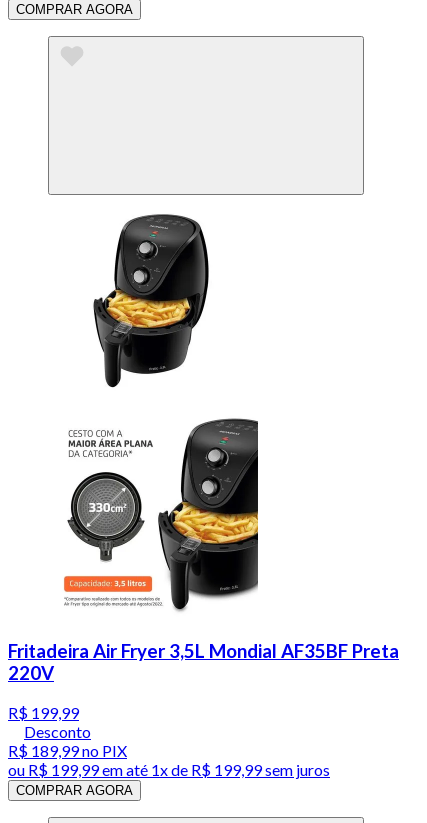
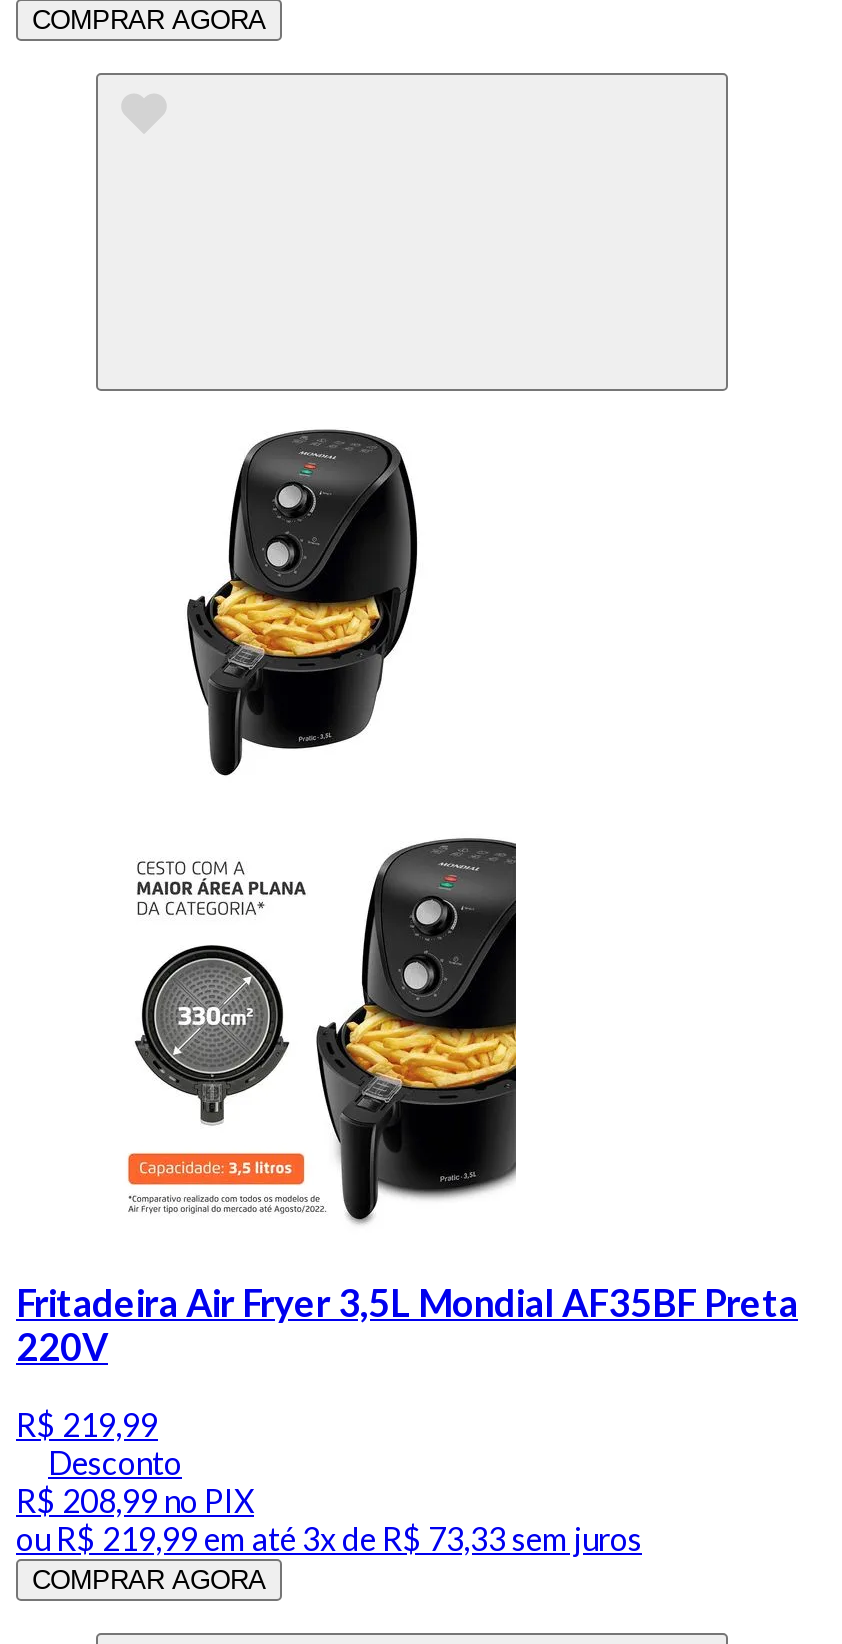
[8,703,79,722] R$ 199,99 -> [16,1406,158,1444] R$ 219,99
[8,741,127,760] R$ 189,99 no PIX -> [16,1482,254,1520] R$ 208,99 no PIX
[8,760,330,779] ou R$ 199,99 em até 1x de R$ 199,99 sem juros -> [16,1520,642,1558] ou R$ 219,99 em até 3x de R$ 73,33 sem juros

